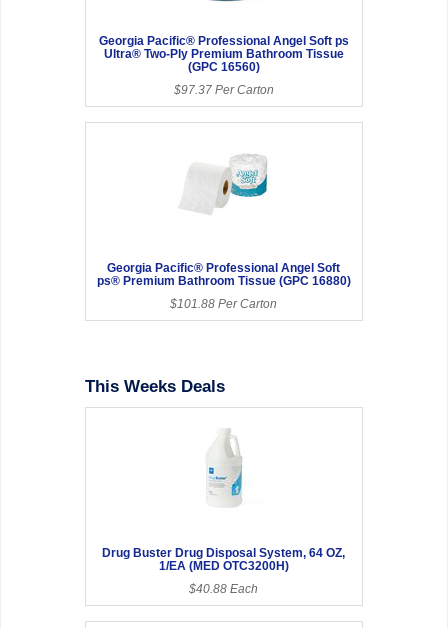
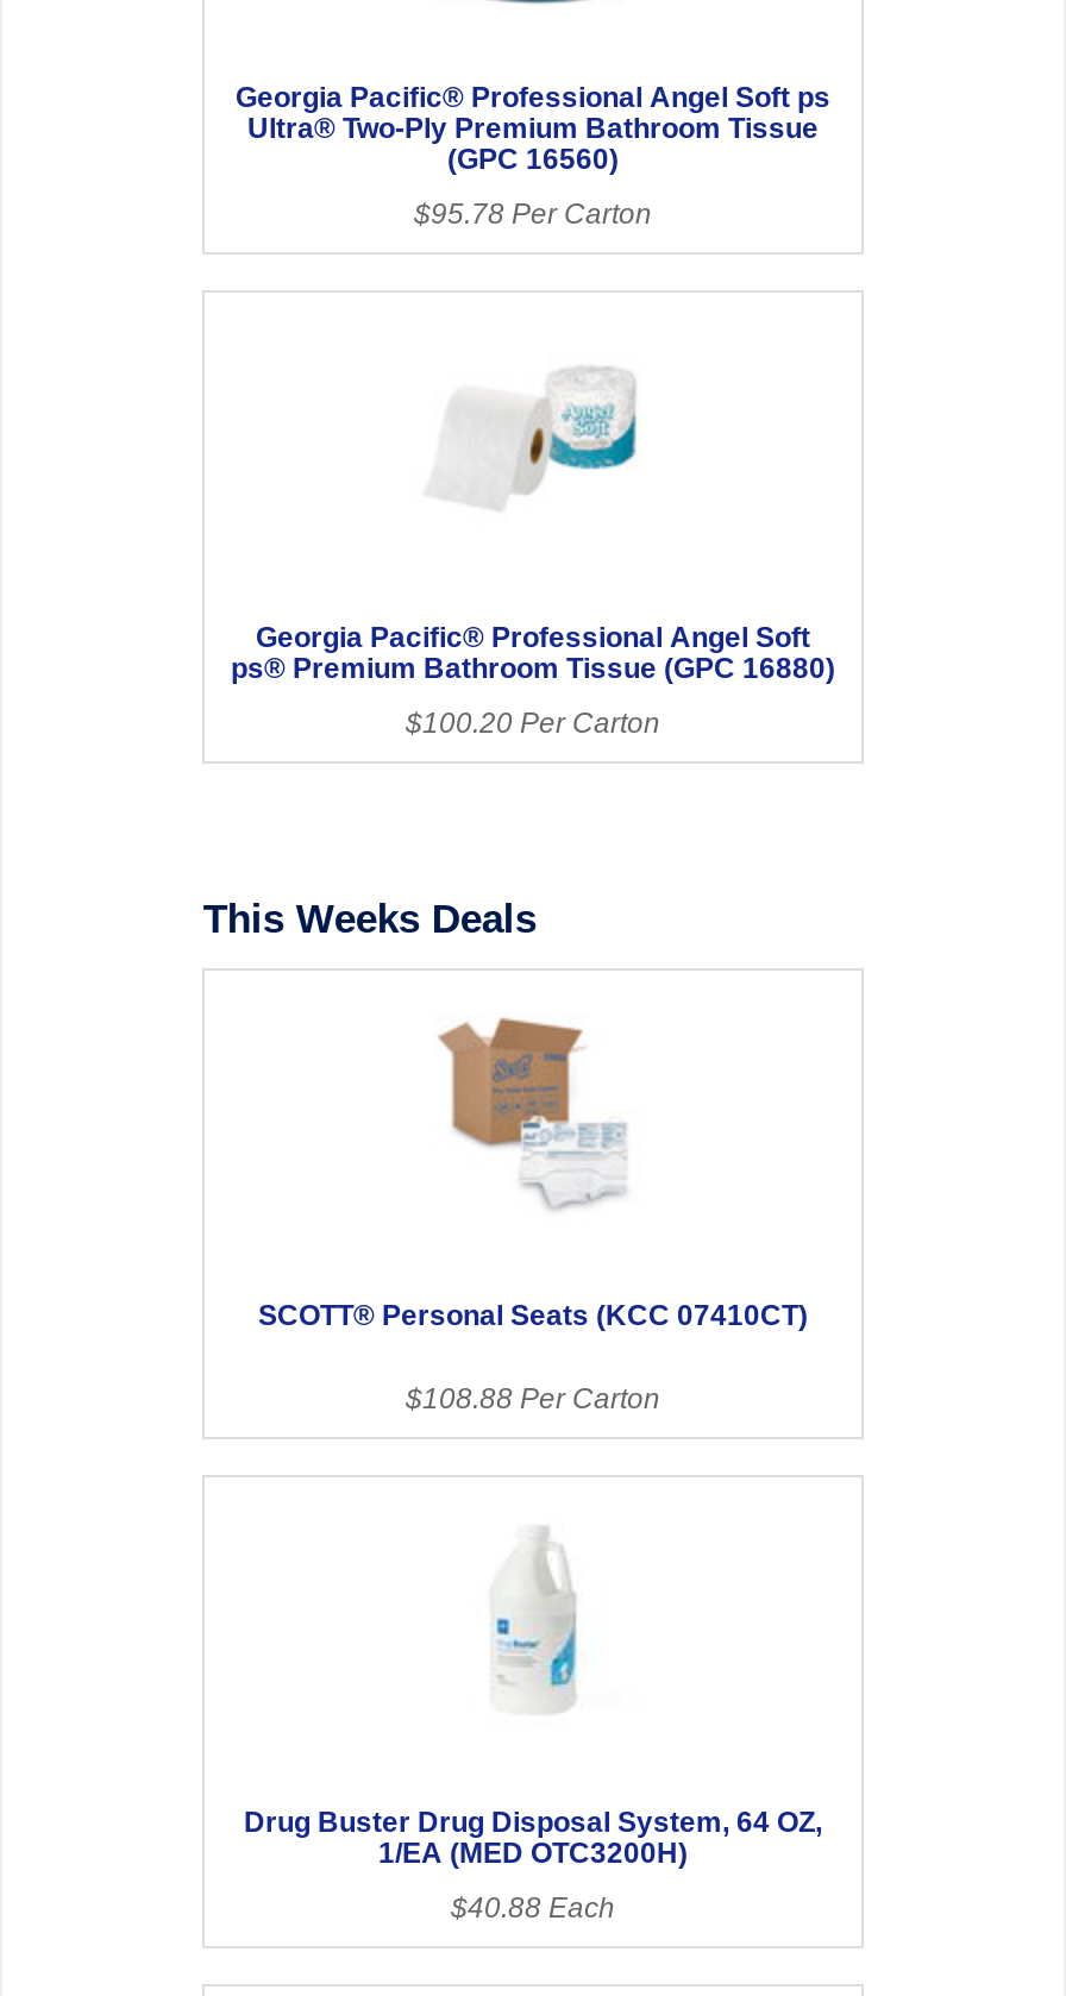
[174,83,274,97] $97.37 Per Carton -> [414,198,652,231] $95.78 Per Carton
[170,297,277,311] $101.88 Per Carton -> [406,707,660,741] $100.20 Per Carton
none -> [258,1300,808,1416] SCOTT® Personal Seats (KCC 07410CT) | $108.88 Per Carton
none -> [435,1016,628,1197] [image]

